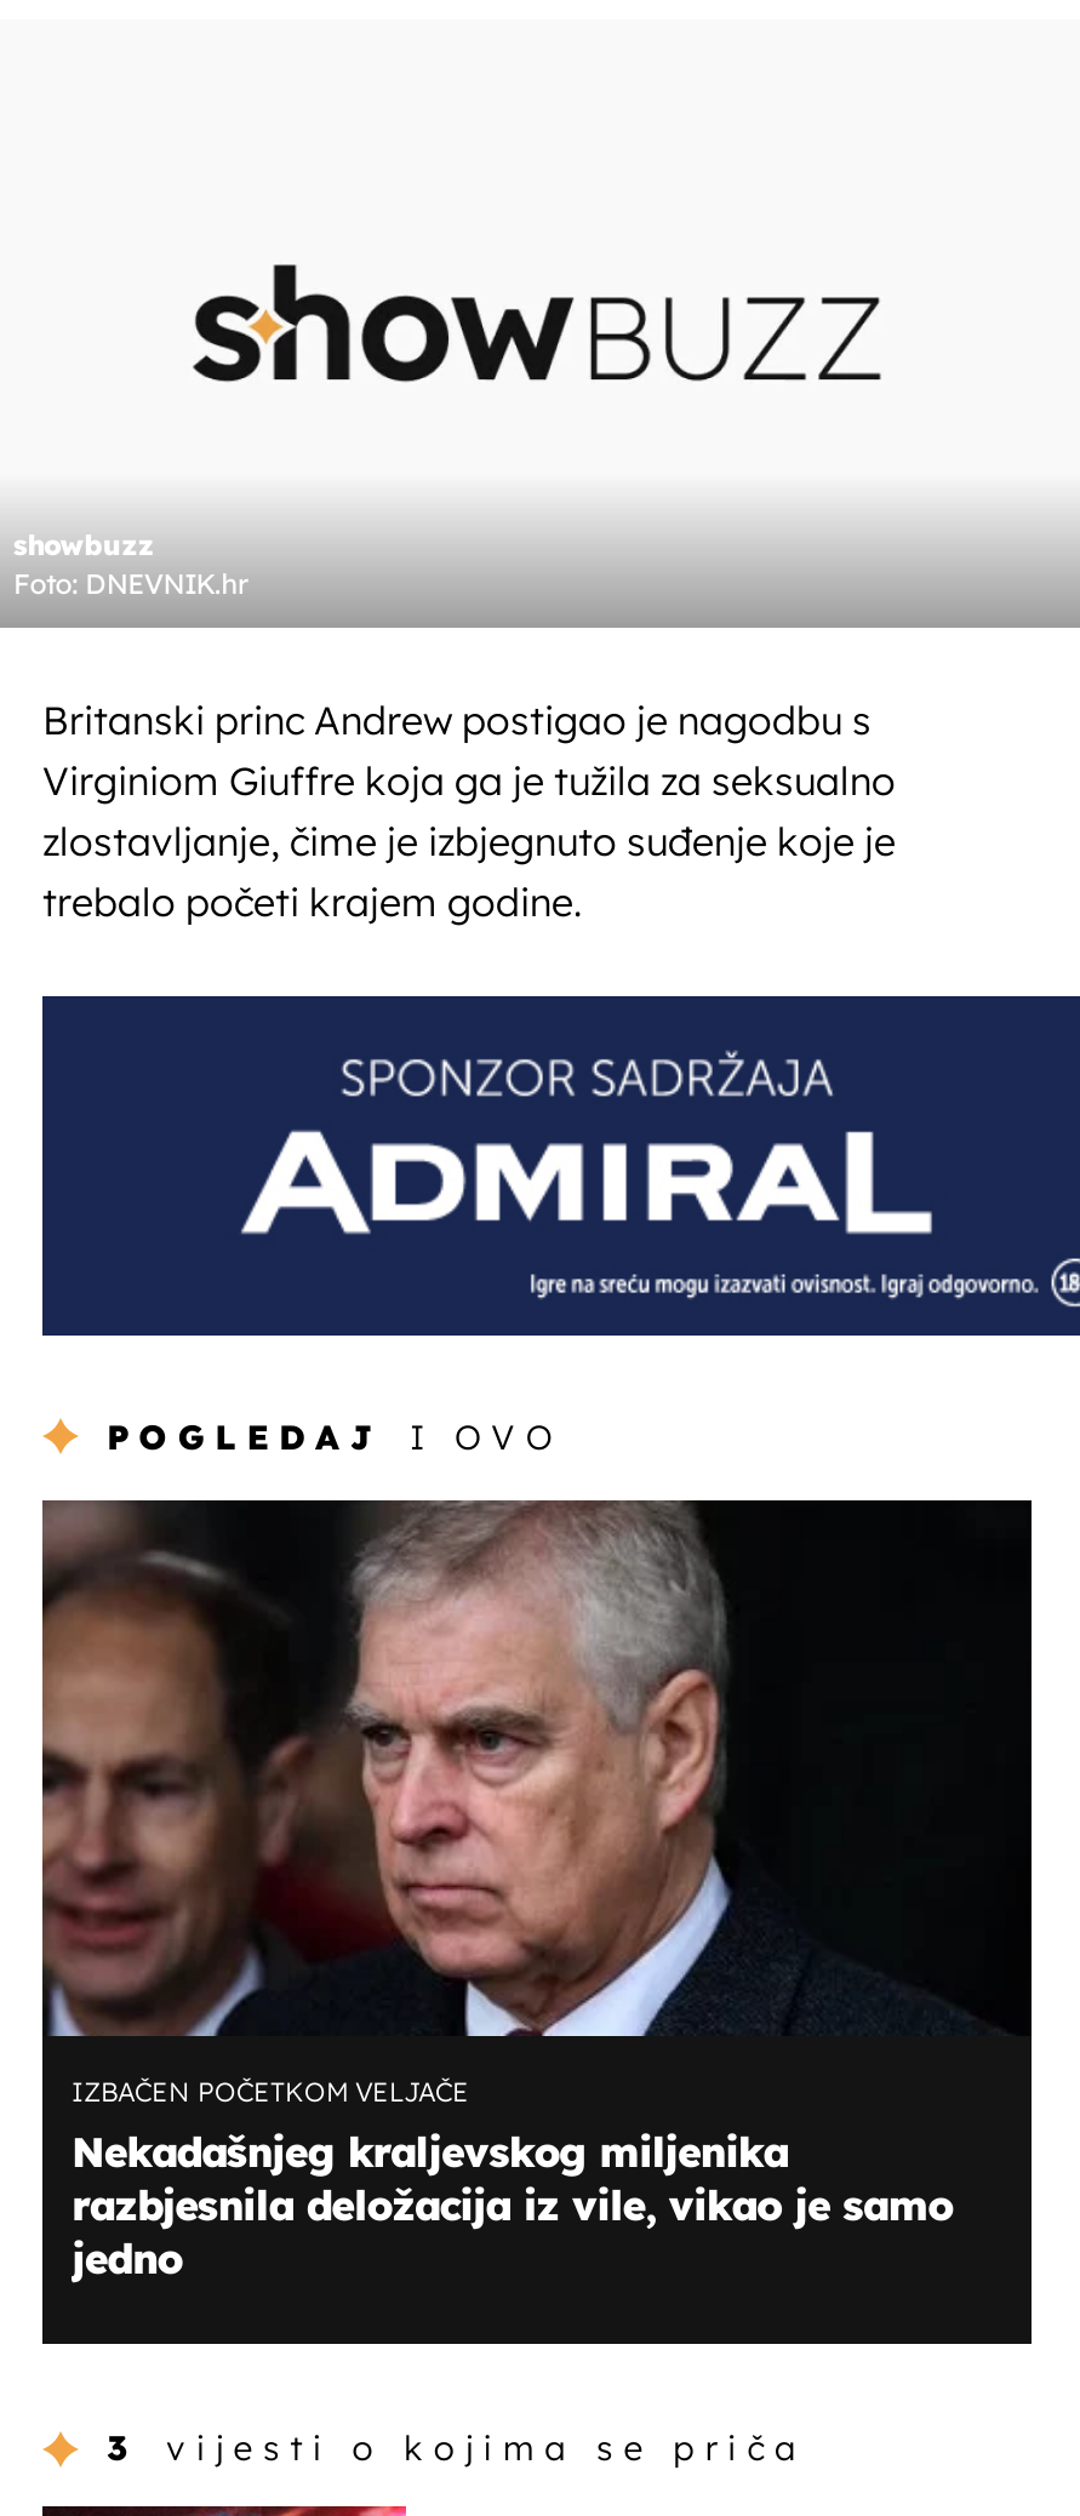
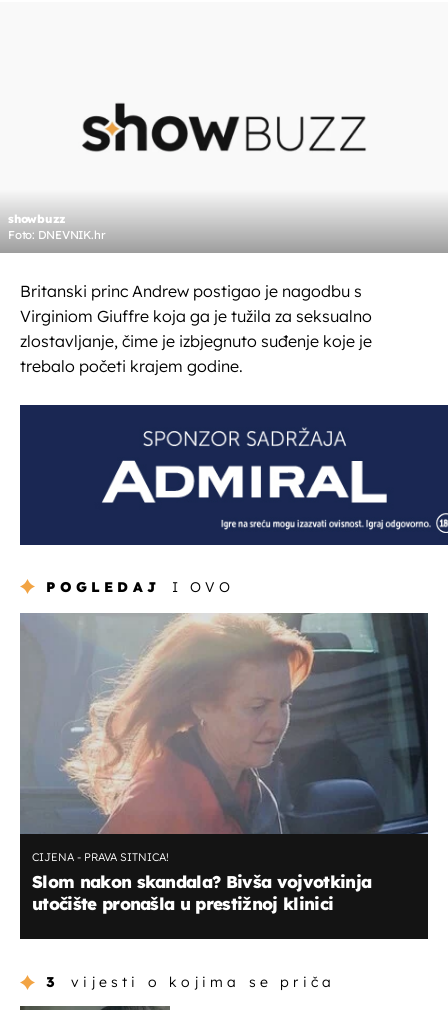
[40,1498,1029,2284] [image] | IZBAČEN POČETKOM VELJAČE | Nekadašnjeg kraljevskog miljenika | razbjesnila deložacija iz vile, vikao je samo | jedno -> [19,612,429,914] [image] | CIJENA - PRAVA SITNICA! | Slom nakon skandala? Bivša vojvotkinja | utočište pronašla u prestižnoj klinici

